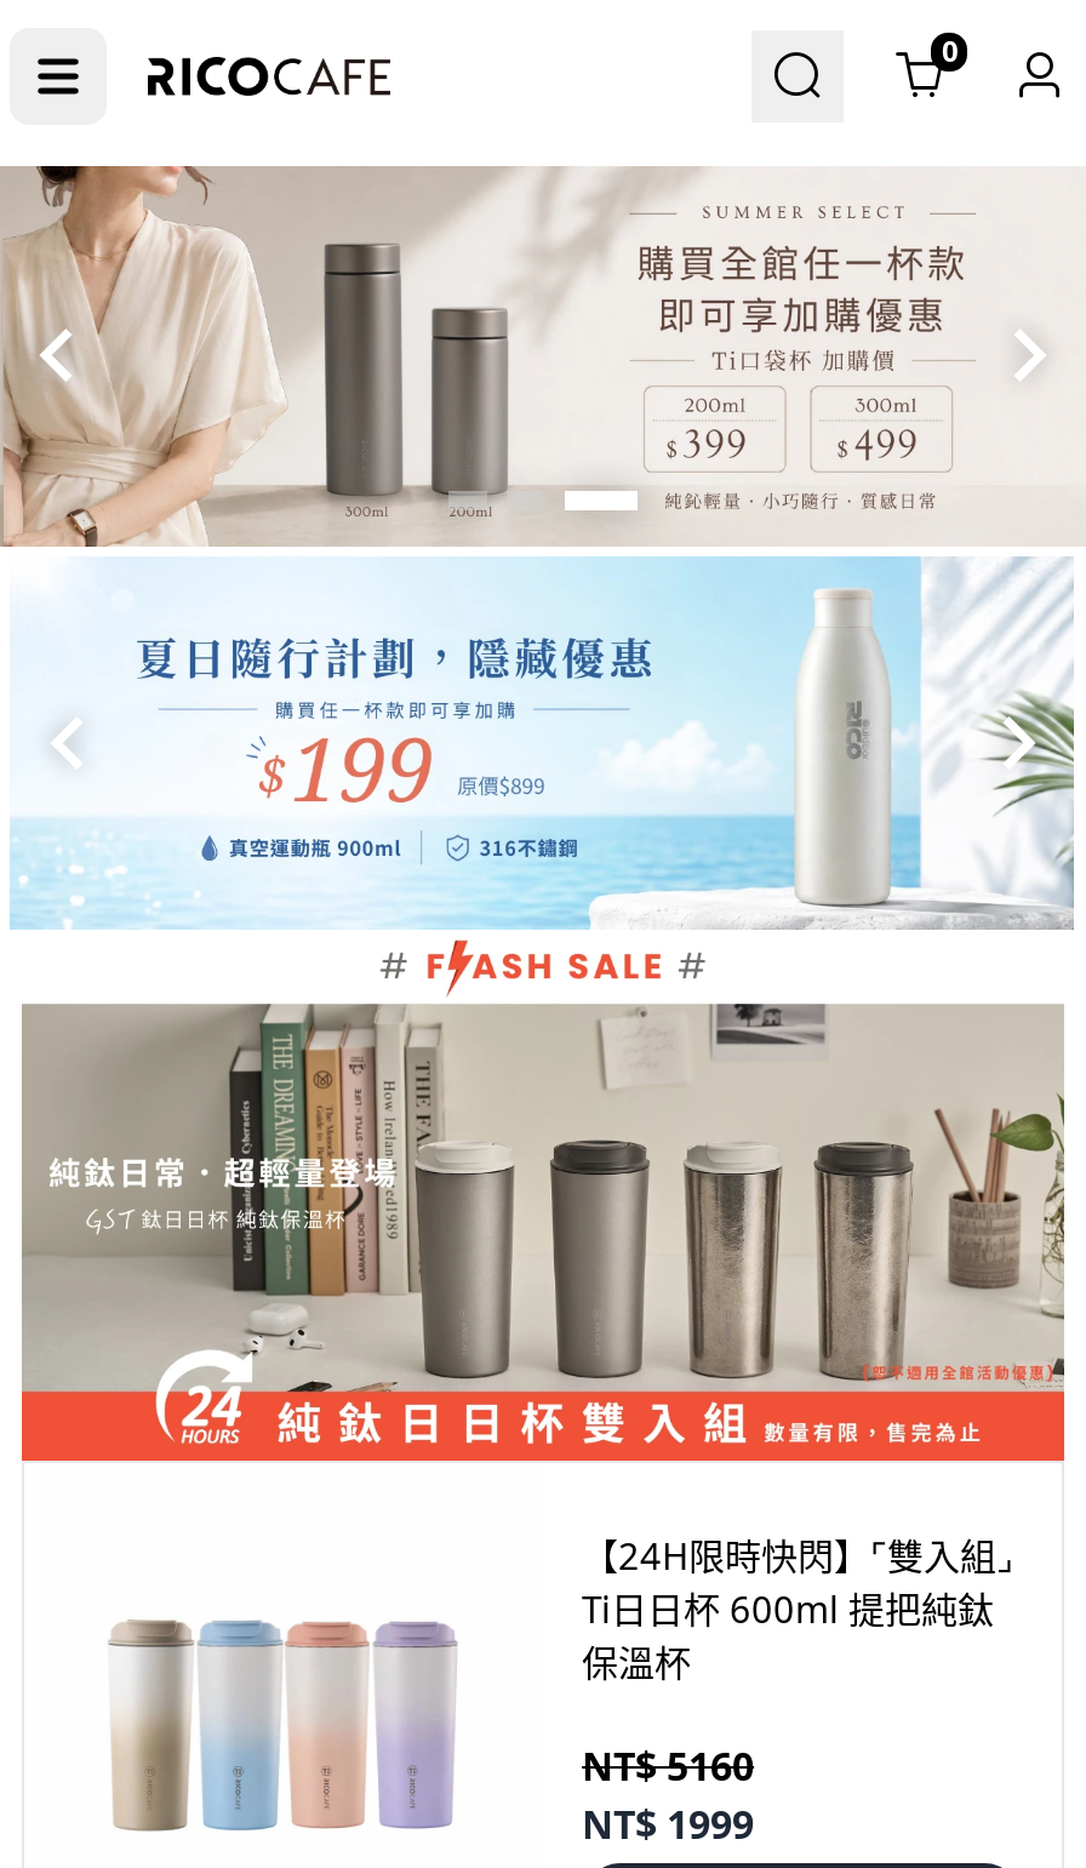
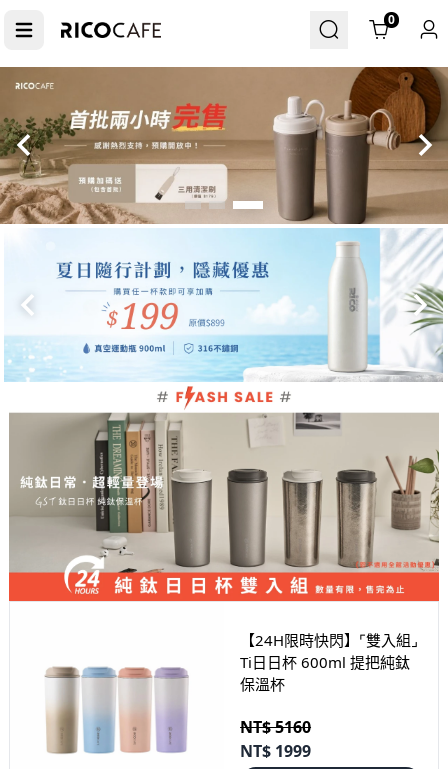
[7,164,1079,547] [image] -> [3,66,445,225] [image]

